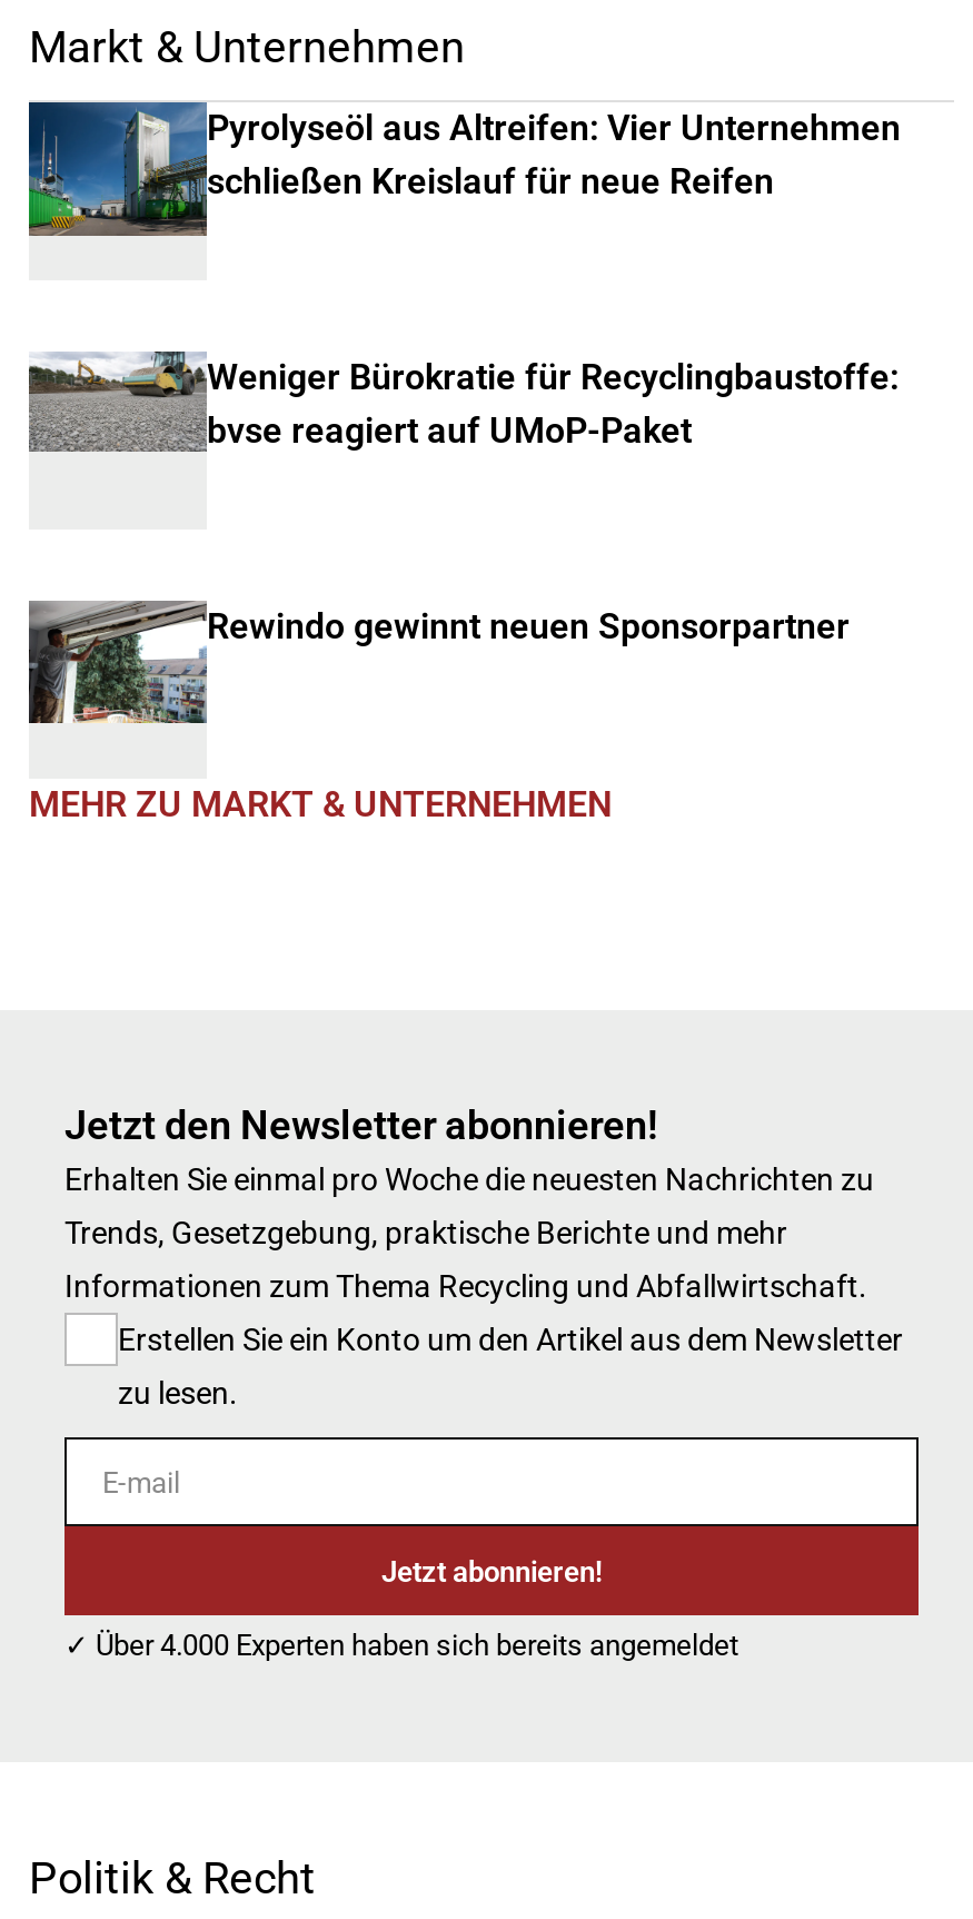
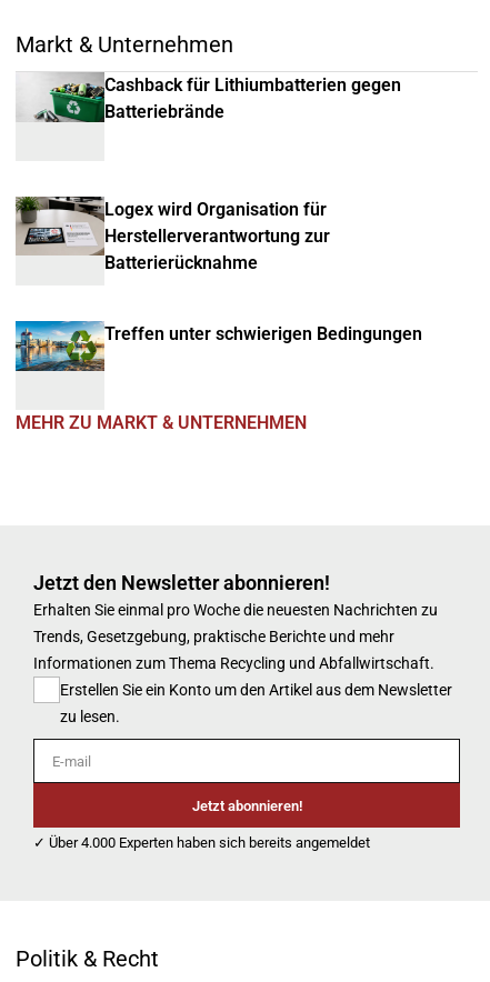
[27,100,901,238] [image] | Pyrolyseöl aus Altreifen: Vier Unternehmen | schließen Kreislauf für neue Reifen -> [16,72,401,139] [image] | Cashback für Lithiumbatterien gegen | Batteriebrände
[29,352,898,467] [image] | Weniger Bürokratie für Recyclingbaustoffe: | bvse reagiert auf UMoP-Paket -> [16,196,330,273] [image] | Logex wird Organisation für | Herstellerverantwortung zur | Batterierücknahme
[27,599,850,725] [image] | Rewindo gewinnt neuen Sponsorpartner -> [14,320,422,382] [image] | Treffen unter schwierigen Bedingungen

